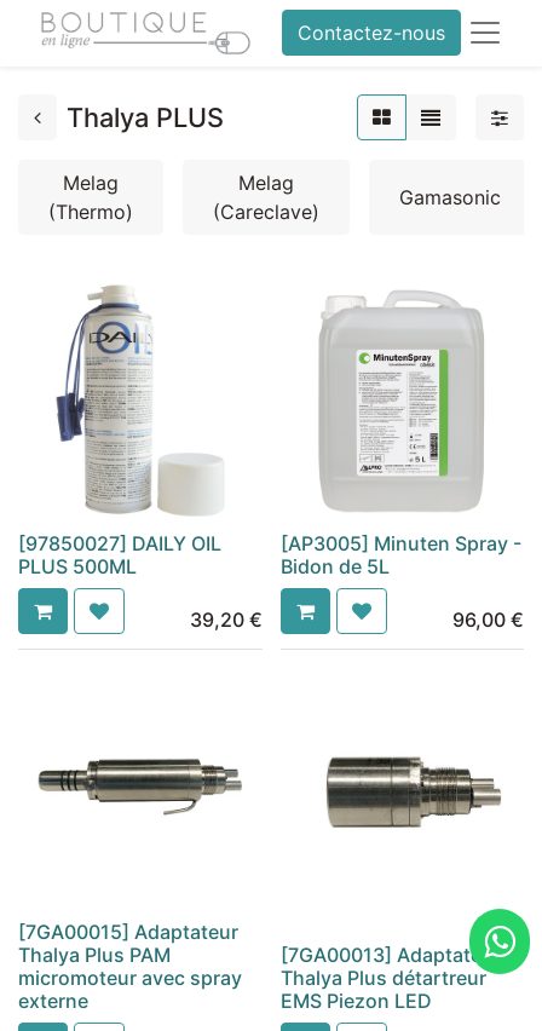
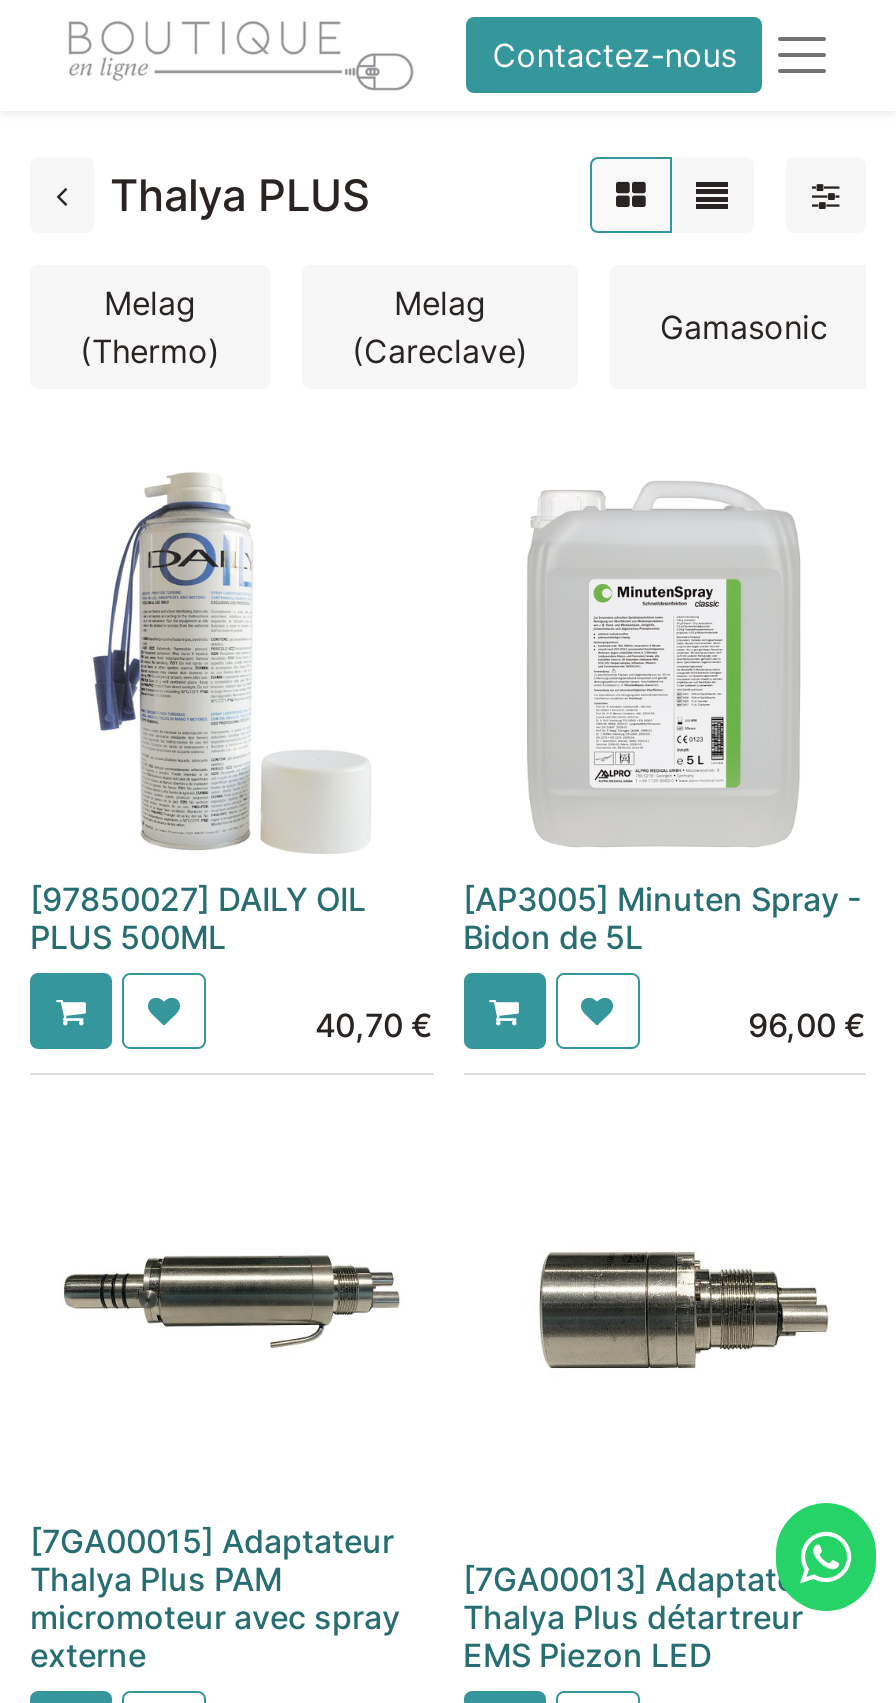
[189,607,262,631] 39,20 € -> [315,1004,433,1044] 40,70 €

